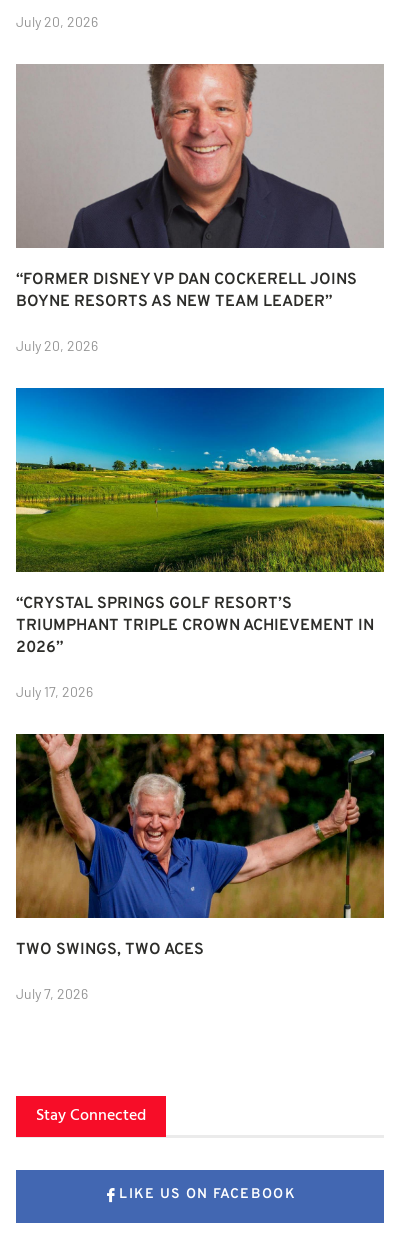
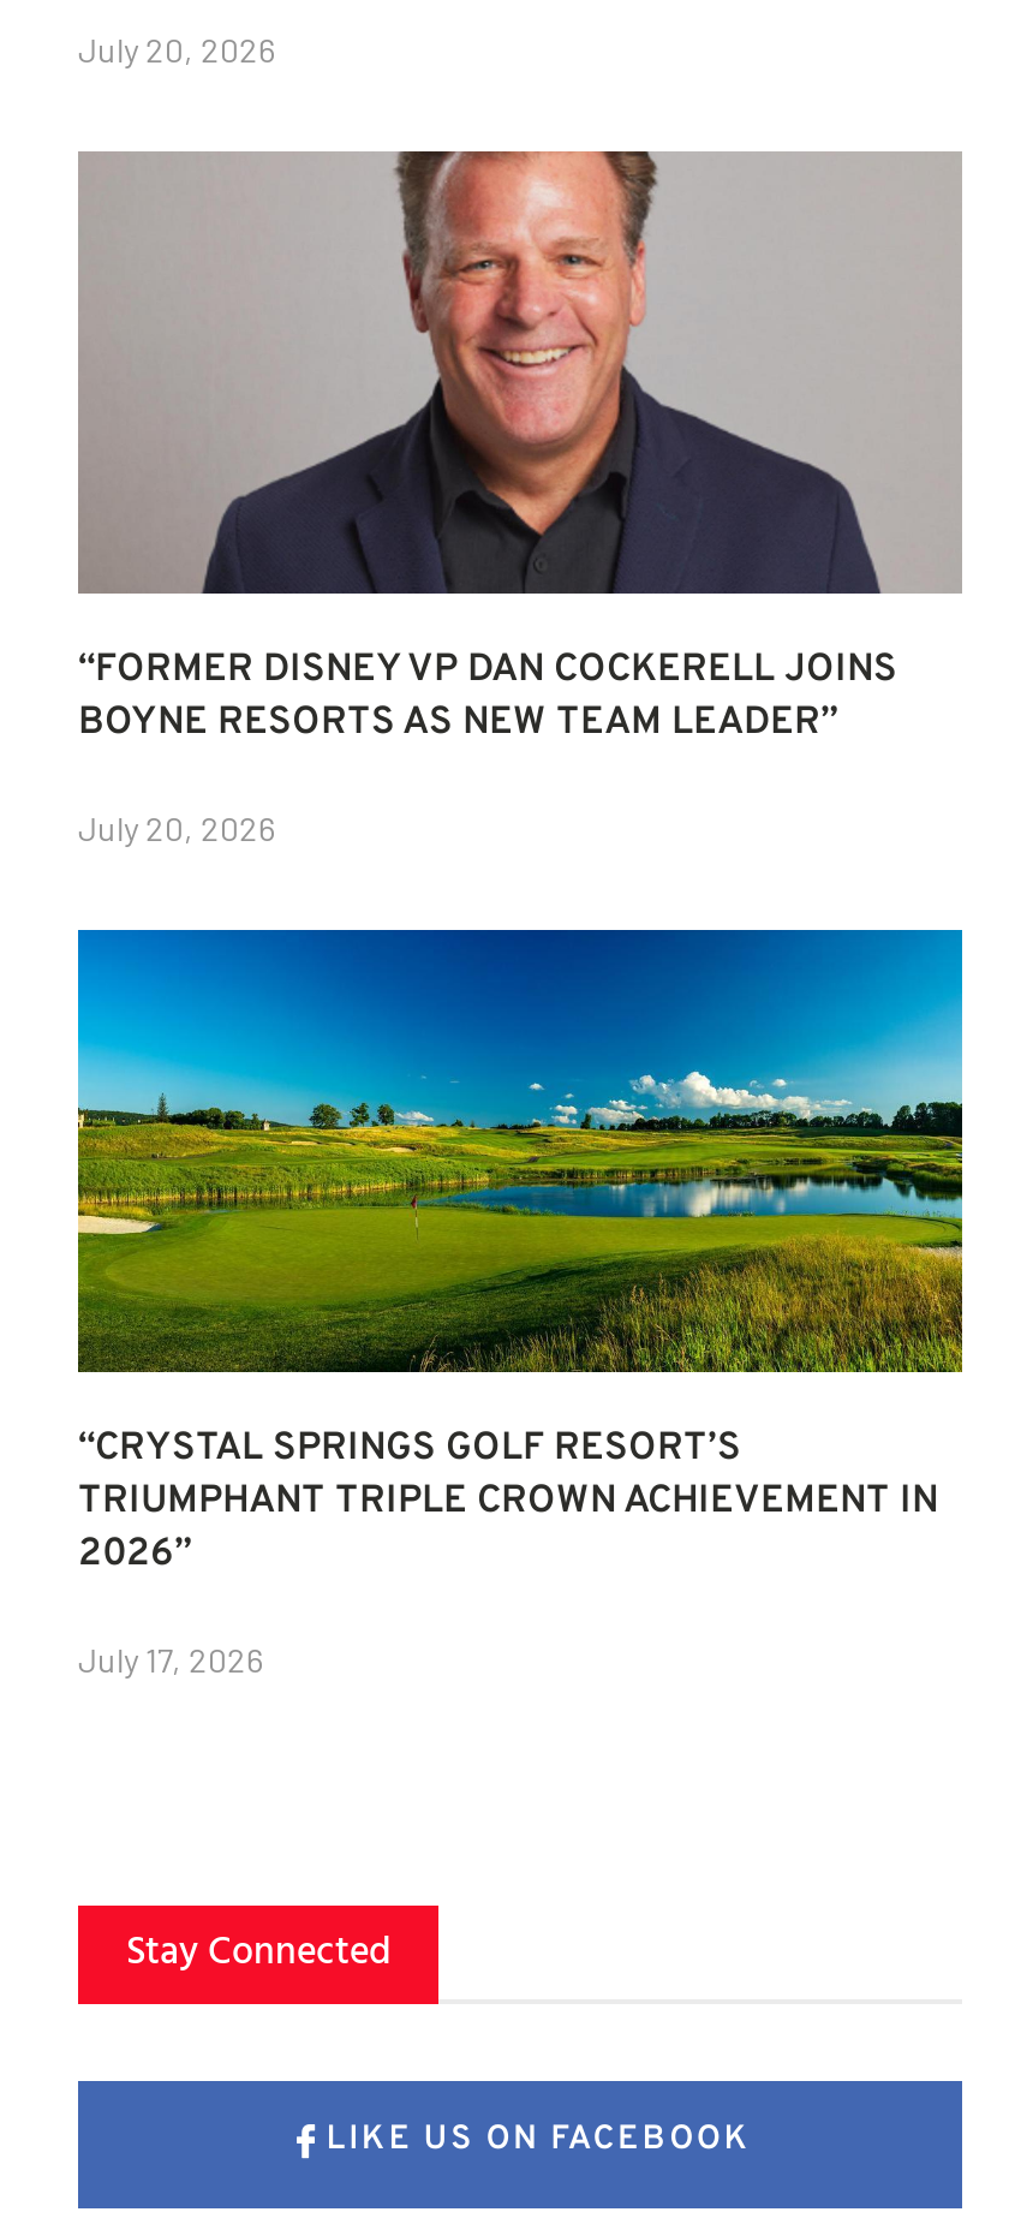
[15,733,385,1002] [image] | TWO SWINGS, TWO ACES | July 7, 2026 -> none

